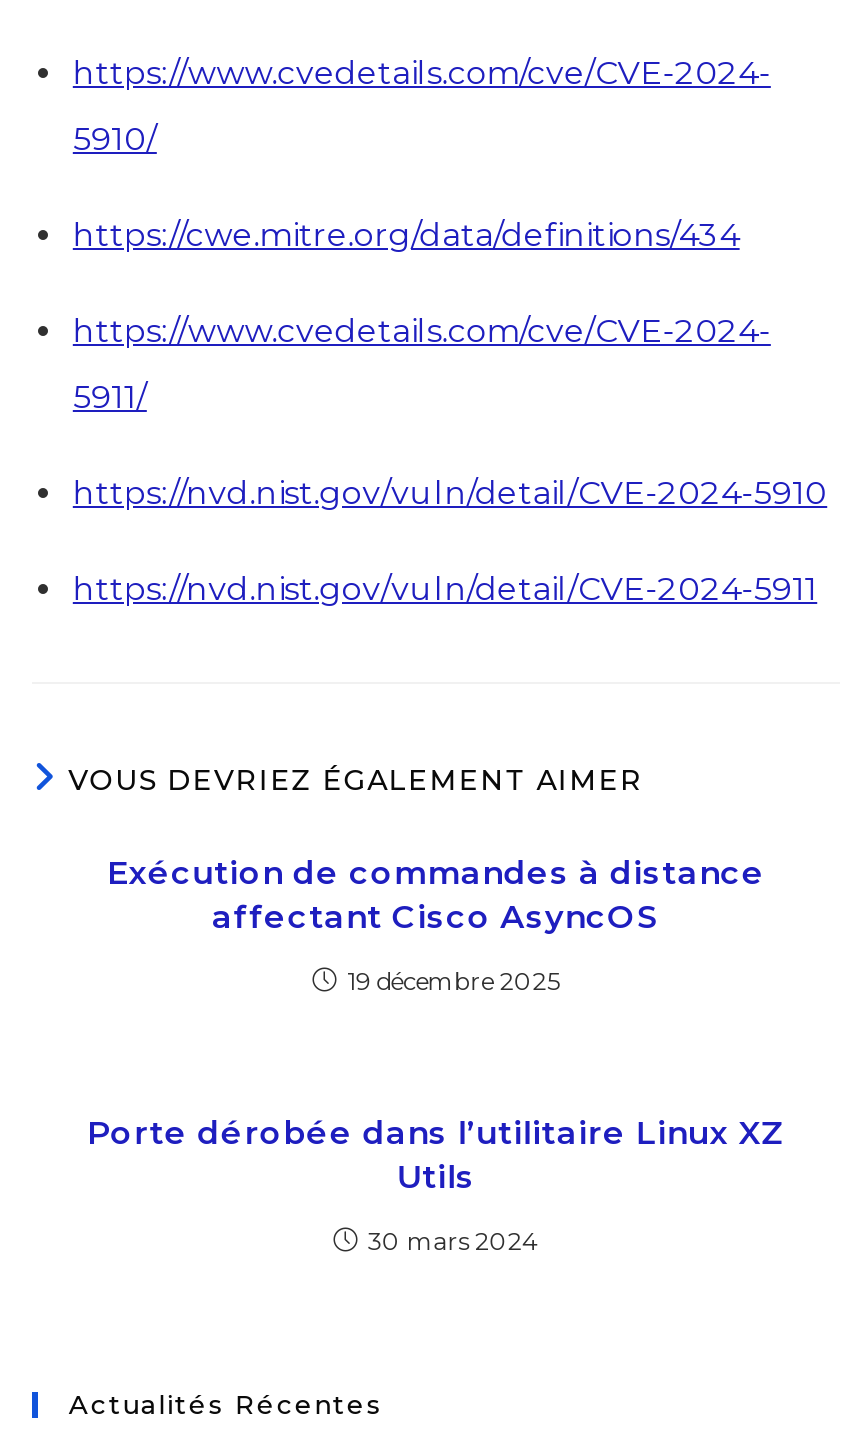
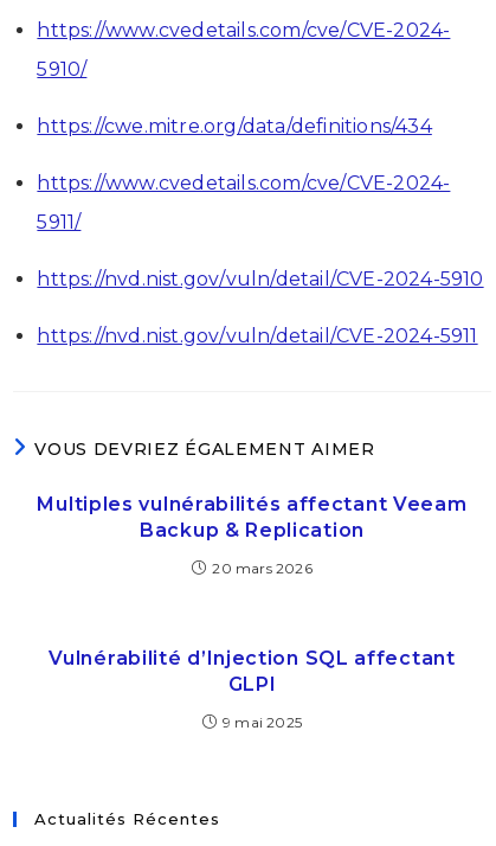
[107,854,765,936] Exécution de commandes à distance | affectant Cisco AsyncOS -> [37,493,467,541] Multiples vulnérabilités affectant Veeam | Backup & Replication
[347,966,559,996] 19 décembre 2025 -> [212,559,312,577] 20 mars 2026
[87,1114,785,1196] Porte dérobée dans l’utilitaire Linux XZ | Utils -> [49,647,455,696] Vulnérabilité d’Injection SQL affectant | GLPI
[368,1226,539,1256] 30 mars 2024 -> [223,713,302,731] 9 mai 2025

